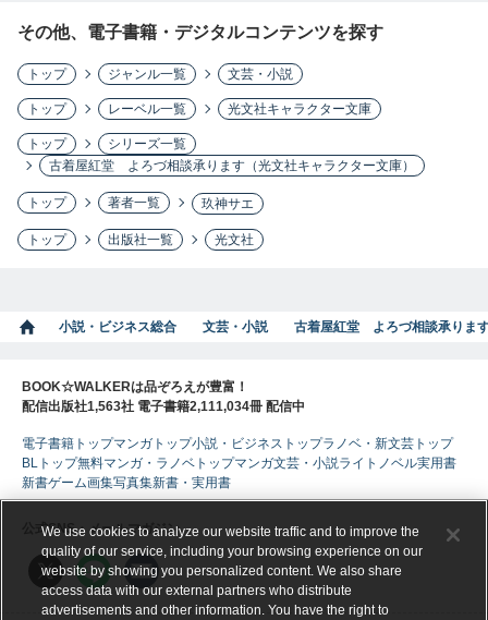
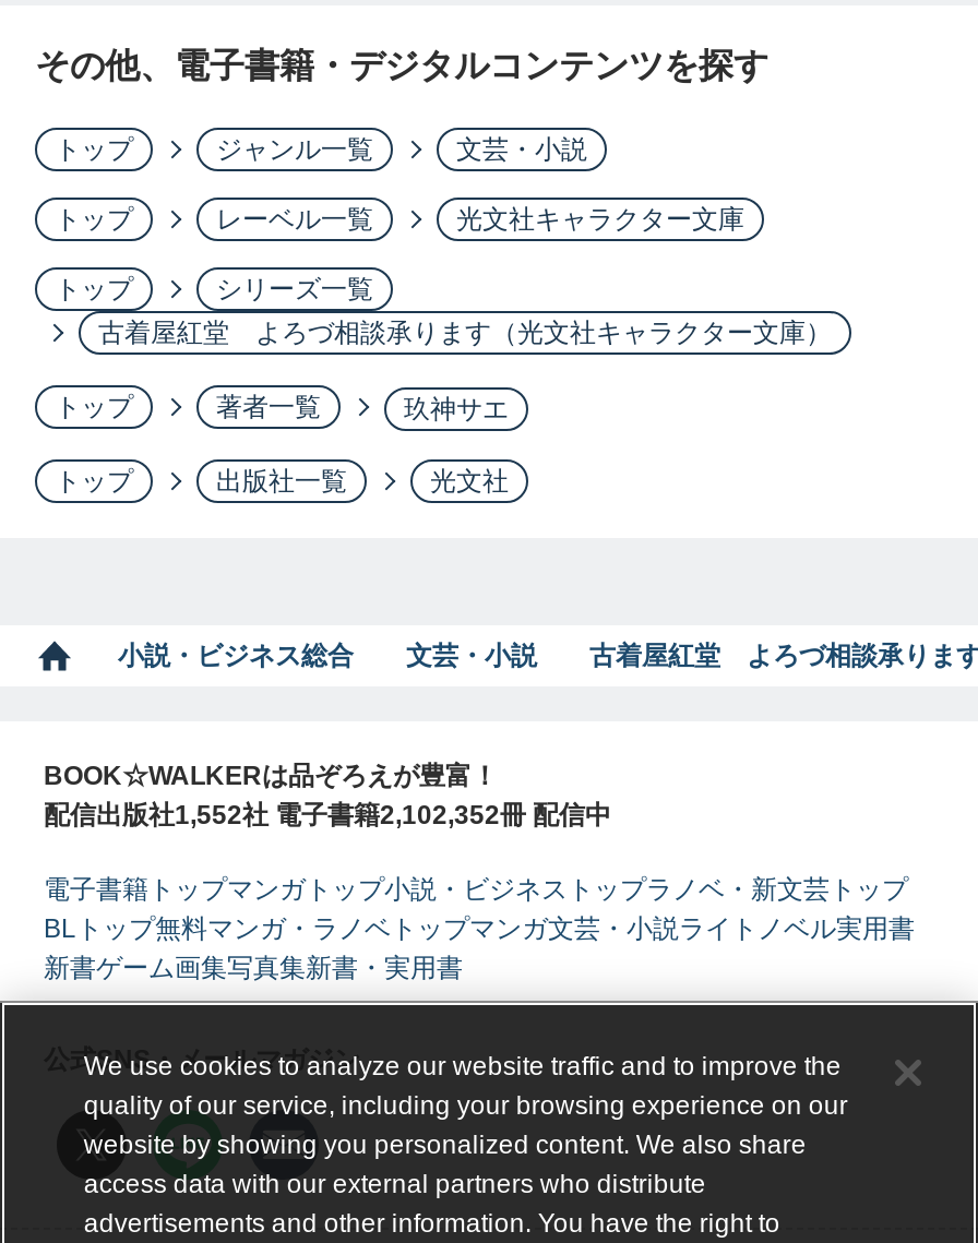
[22,399,305,414] 配信出版社1,563社 電子書籍2,111,034冊 配信中 -> [44,800,611,831] 配信出版社1,552社 電子書籍2,102,352冊 配信中

